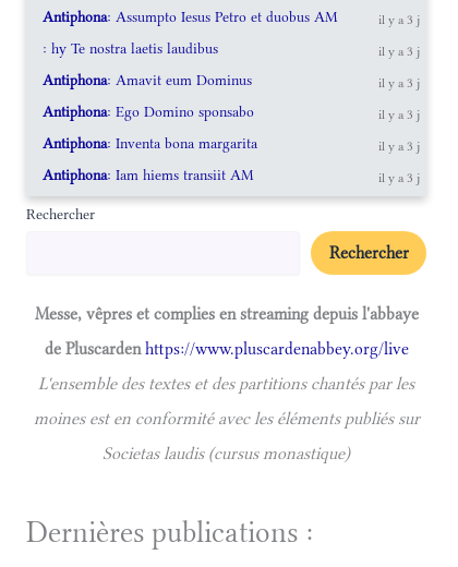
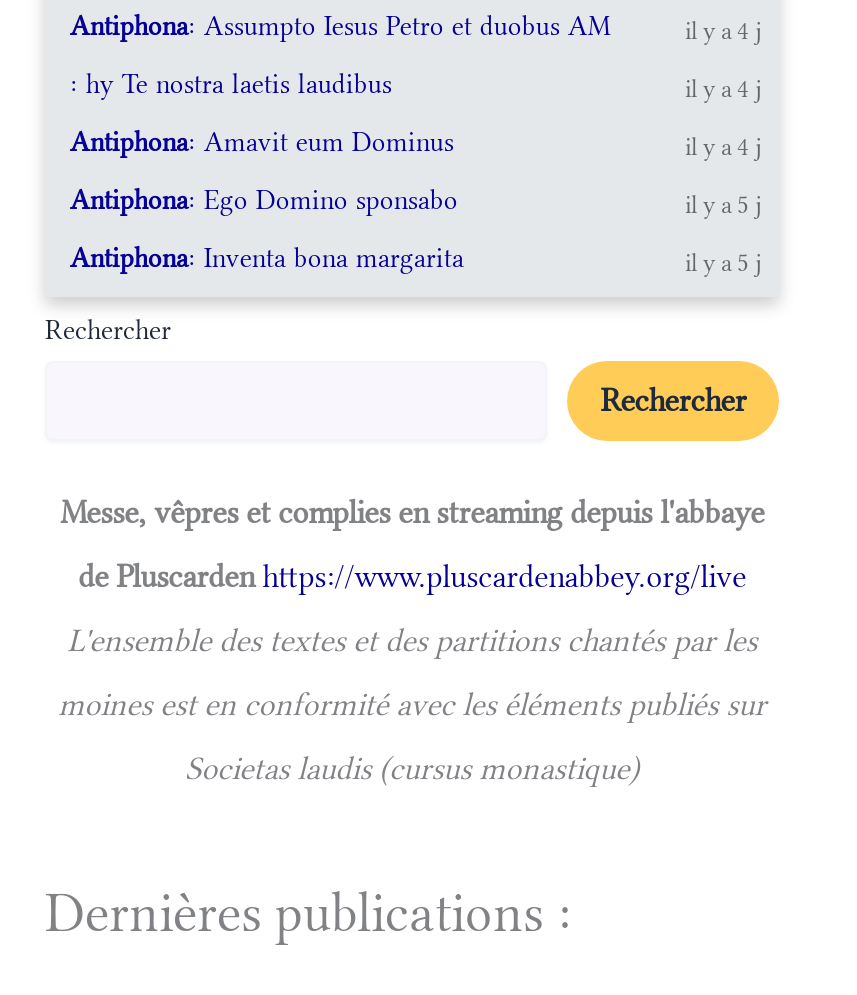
[378,12,420,27] il y a 3 j -> [685,17,761,45] il y a 4 j
[378,44,420,59] il y a 3 j -> [685,75,761,103] il y a 4 j
[378,75,420,91] il y a 3 j -> [685,133,761,161] il y a 4 j
[378,107,420,122] il y a 3 j -> [685,191,761,219] il y a 5 j
[43,138,420,185] il y a 3 j | Antiphona: Iam hiems transiit AM | il y a 3 j -> [685,249,761,277] il y a 5 j

